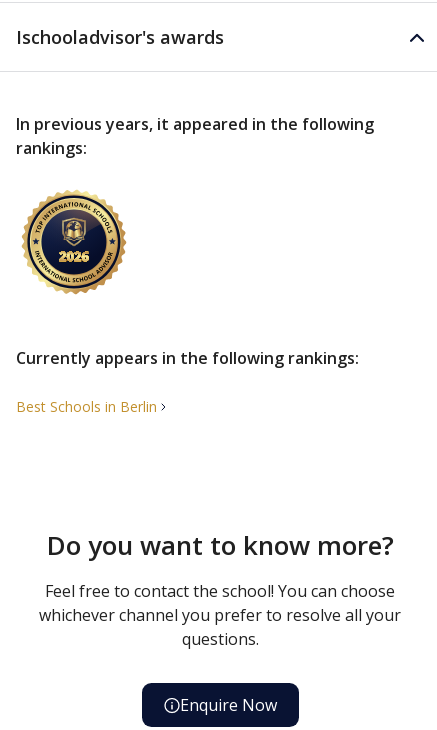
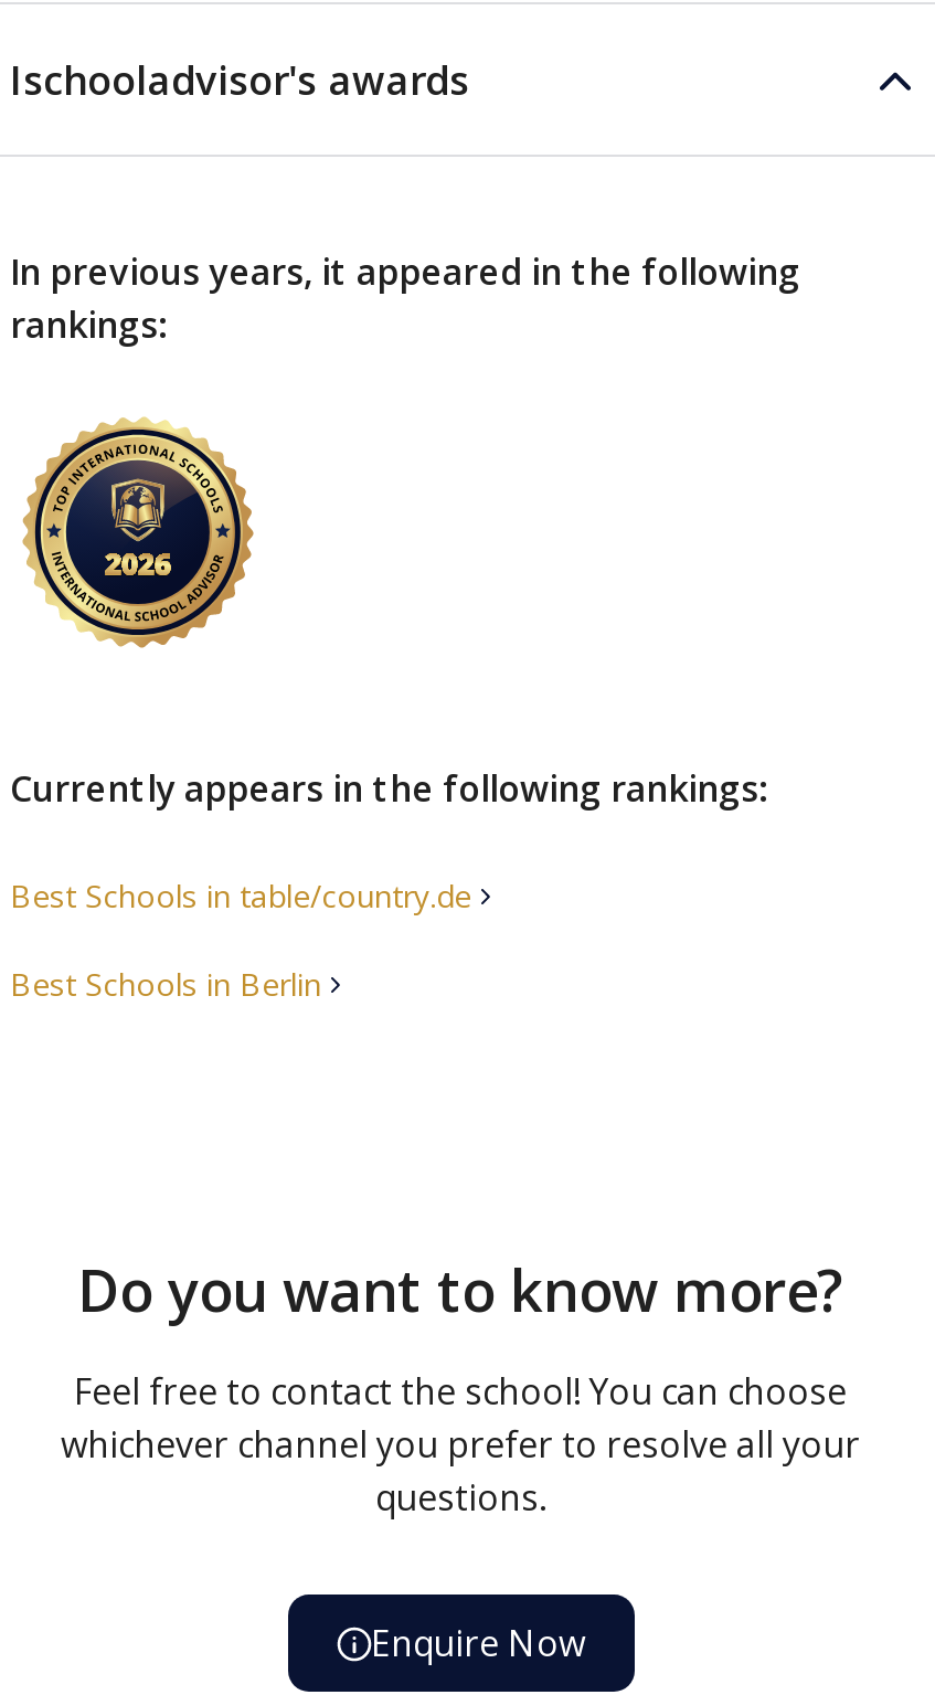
none -> [10,875,471,917] Best Schools in table/country.de

